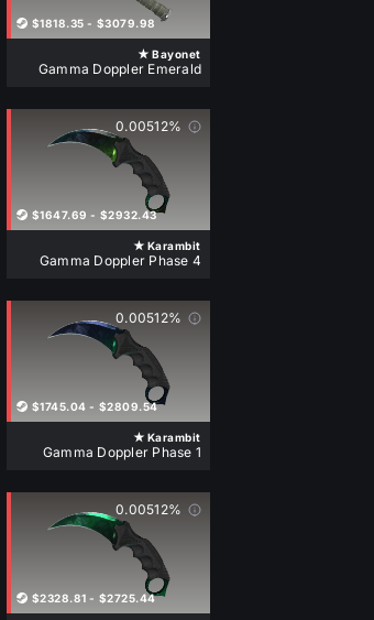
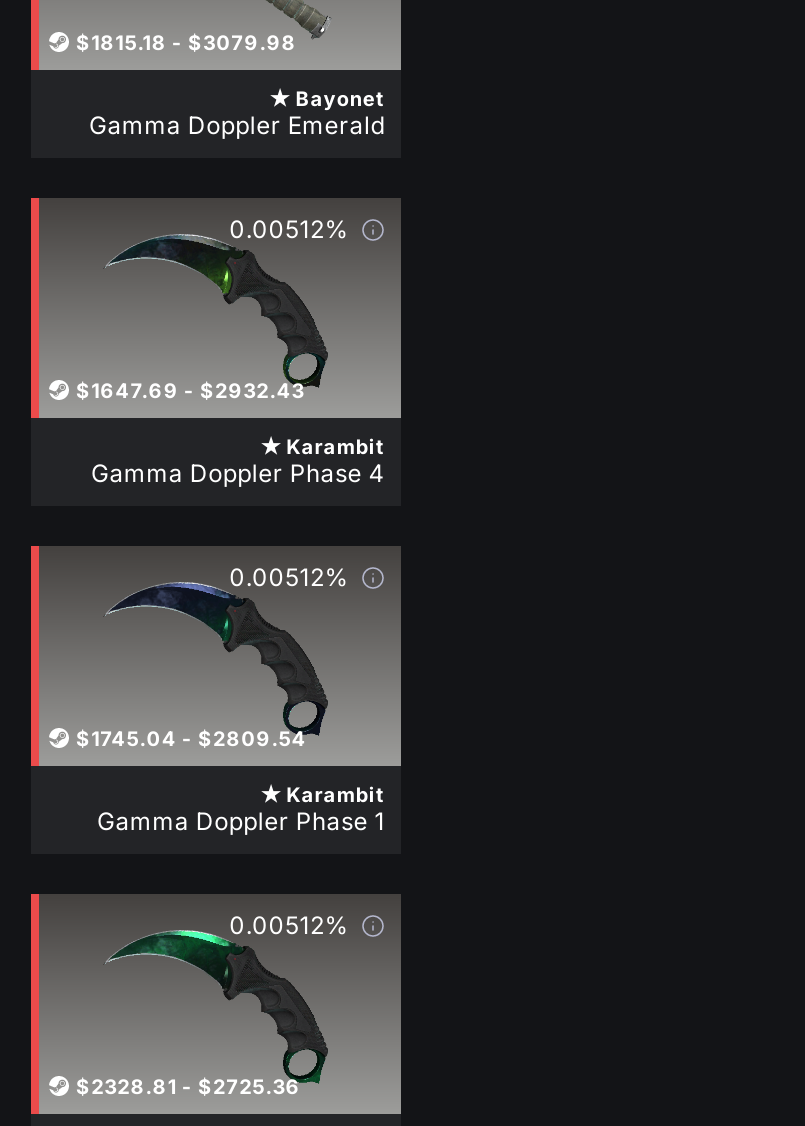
[31,17,156,30] $1818.35 - $3079.98 -> [76,30,297,54] $1815.18 - $3079.98
[31,591,156,605] $2328.81 - $2725.44 -> [76,1074,301,1098] $2328.81 - $2725.36

